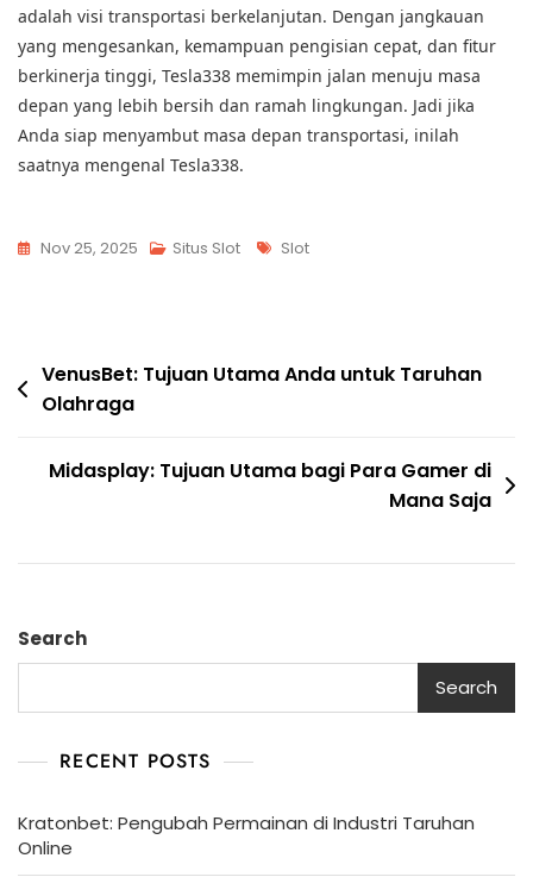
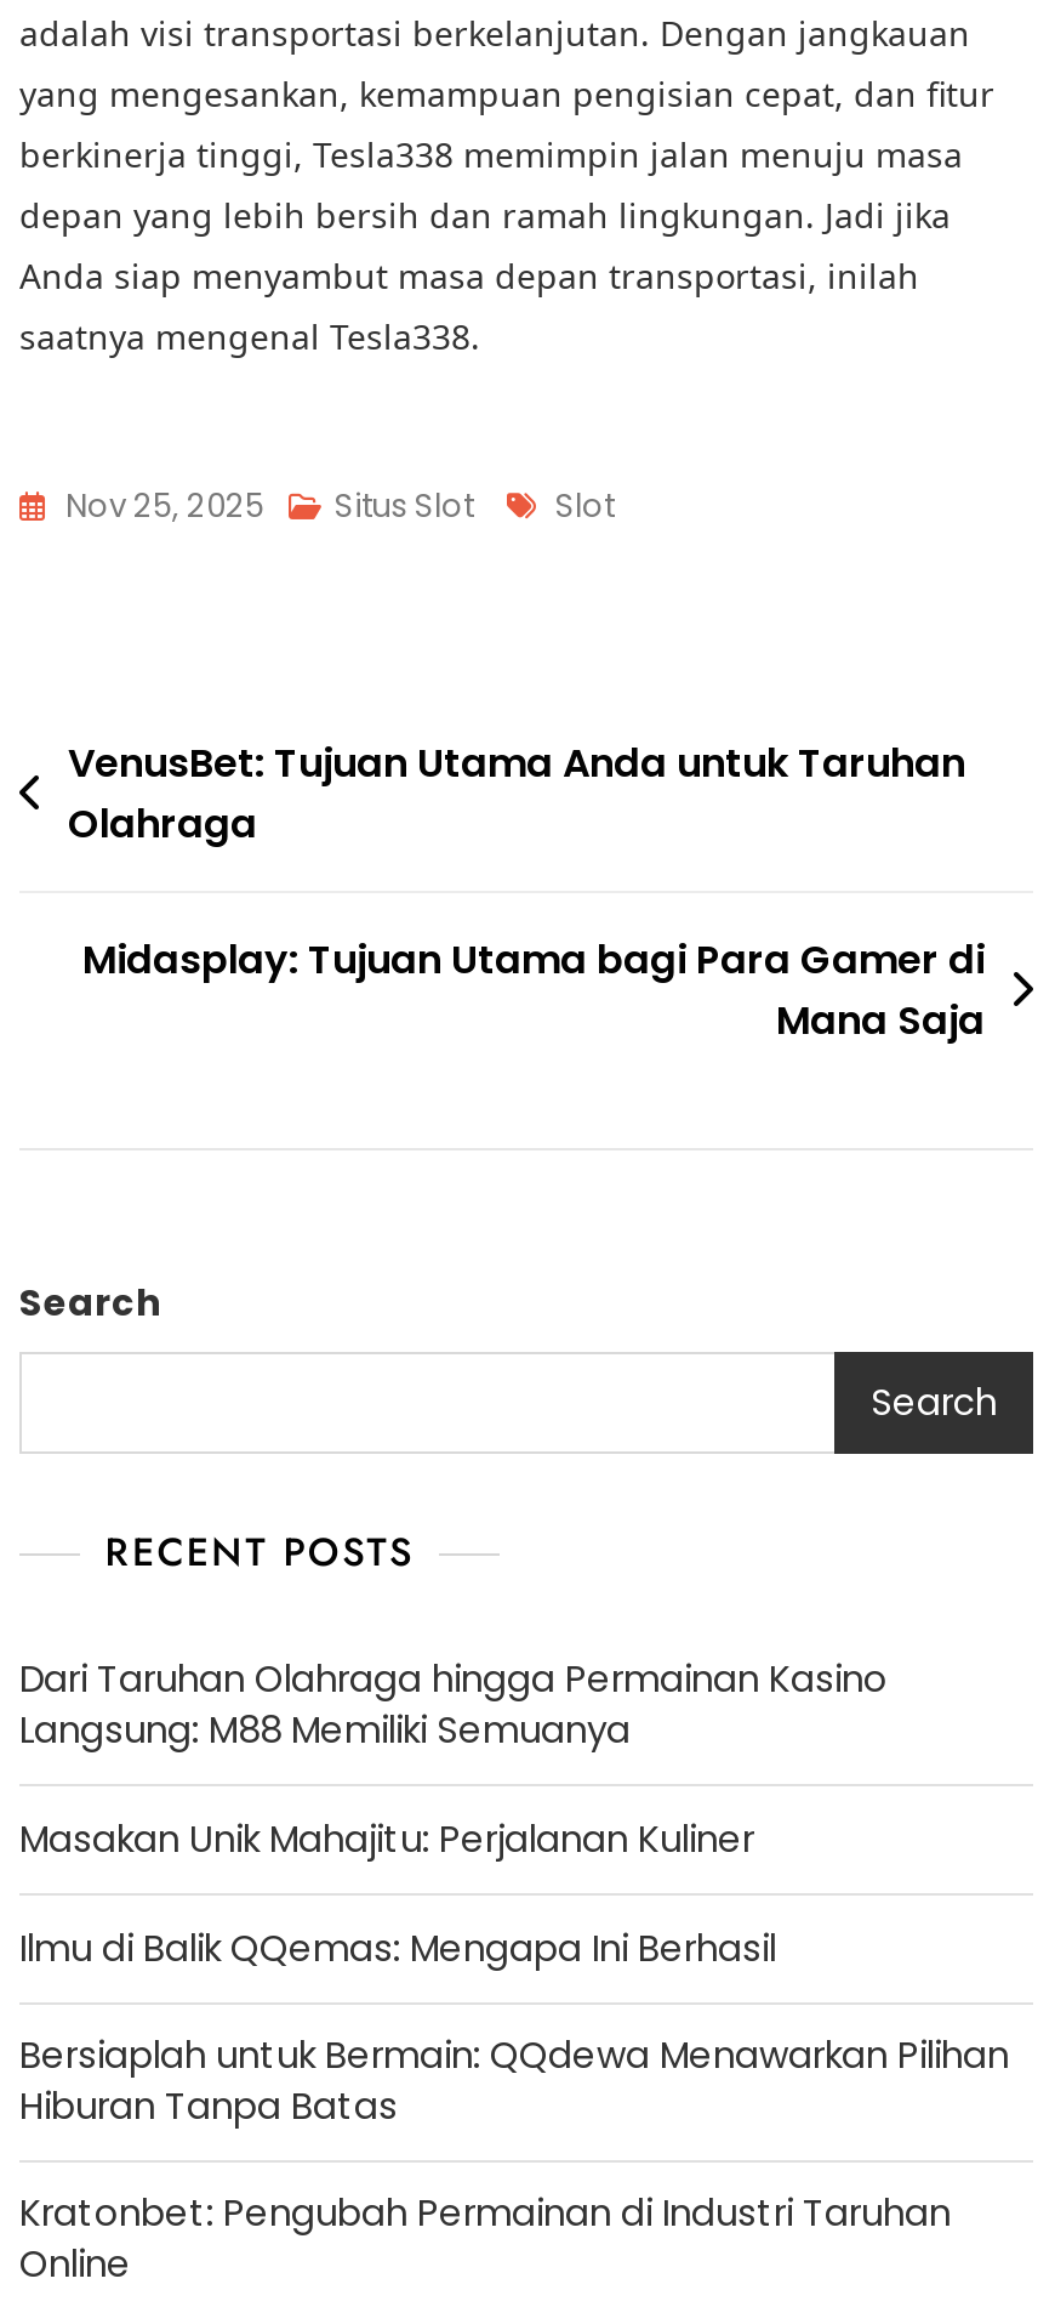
none -> [19,1652,1009,2130] Dari Taruhan Olahraga hingga Permainan Kasino | Langsung: M88 Memiliki Semuanya | Masakan Unik Mahajitu: Perjalanan Kuliner | Ilmu di Balik QQemas: Mengapa Ini Berhasil | Bersiaplah untuk Bermain: QQdewa Menawarkan Pilihan | Hiburan Tanpa Batas

